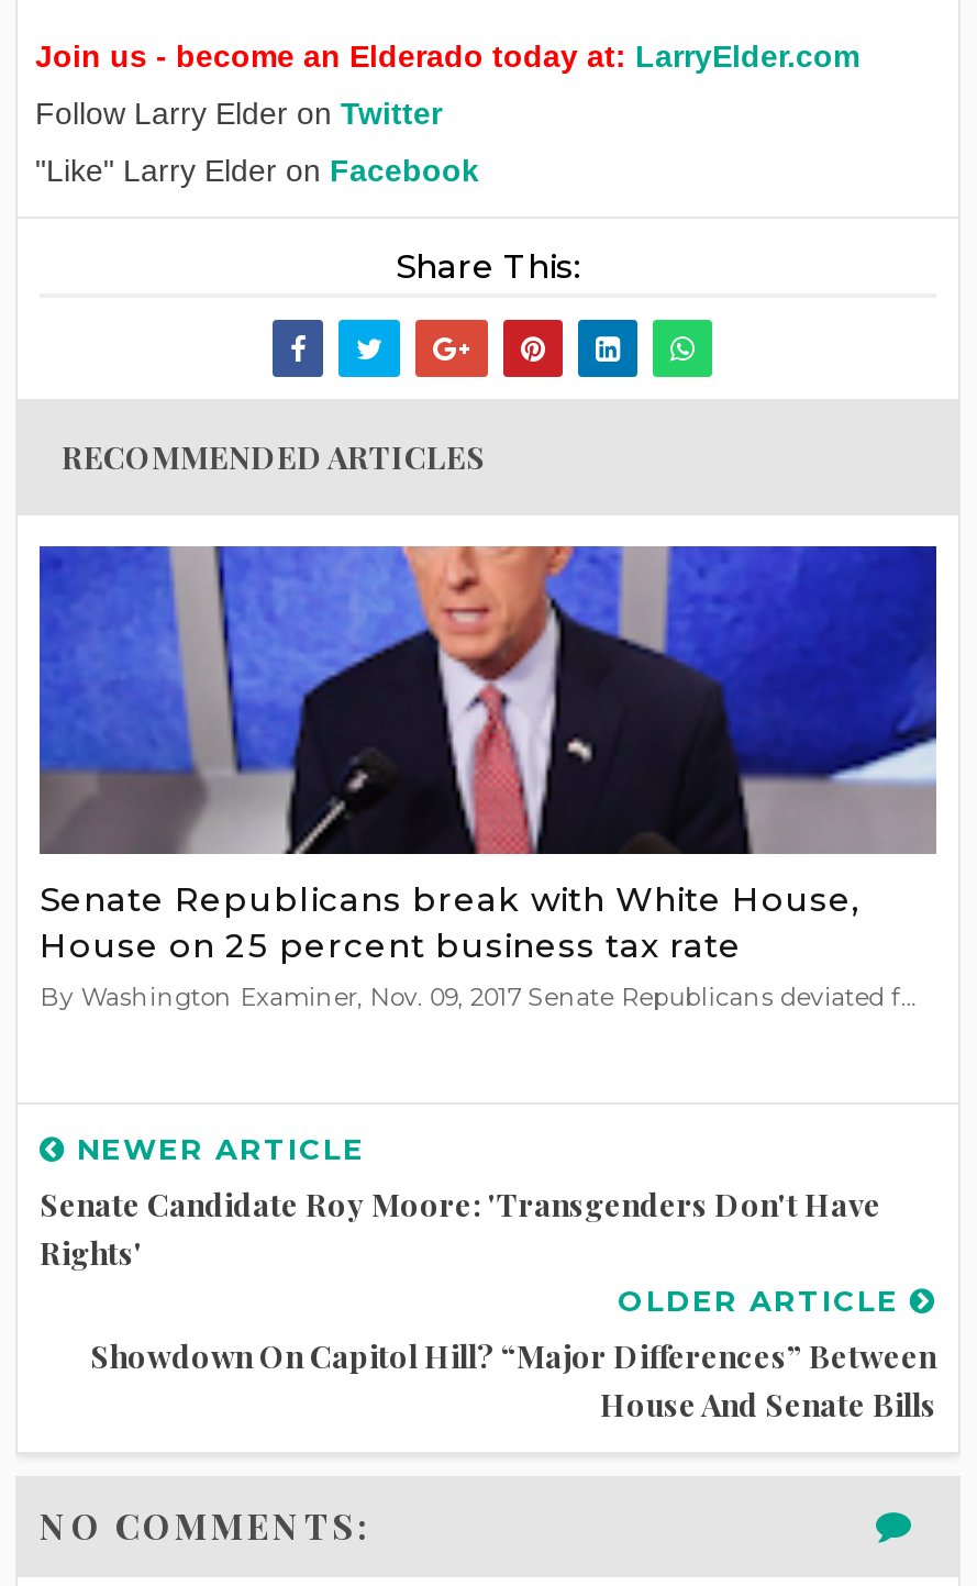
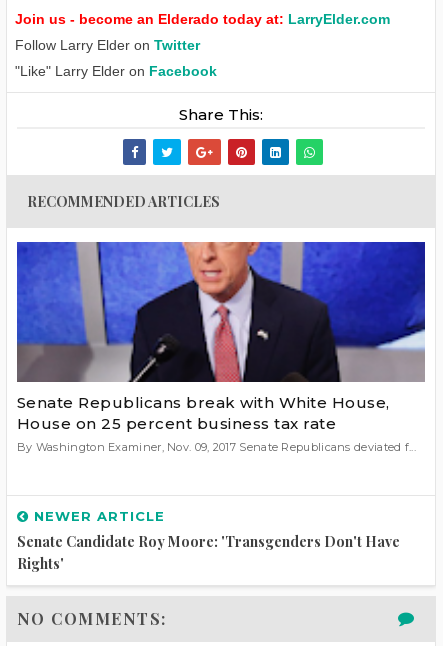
[90,1284,936,1426] OLDER ARTICLE | Showdown On Capitol Hill? “Major Differences” Between | House And Senate Bills -> none

